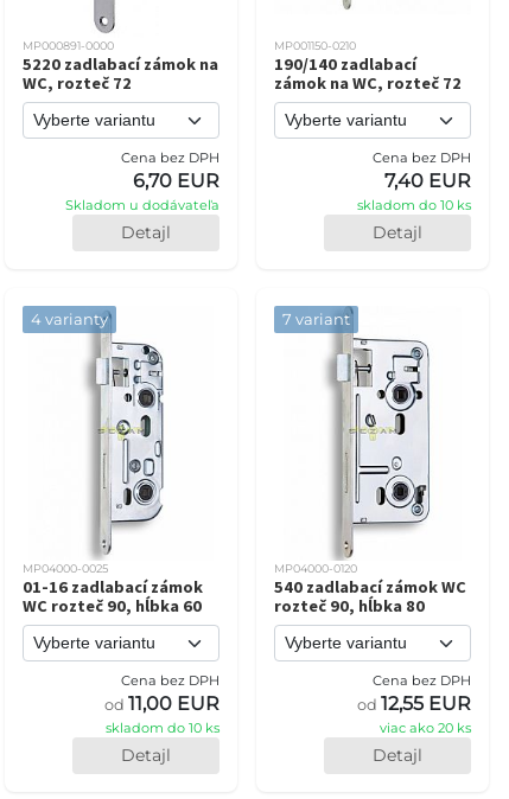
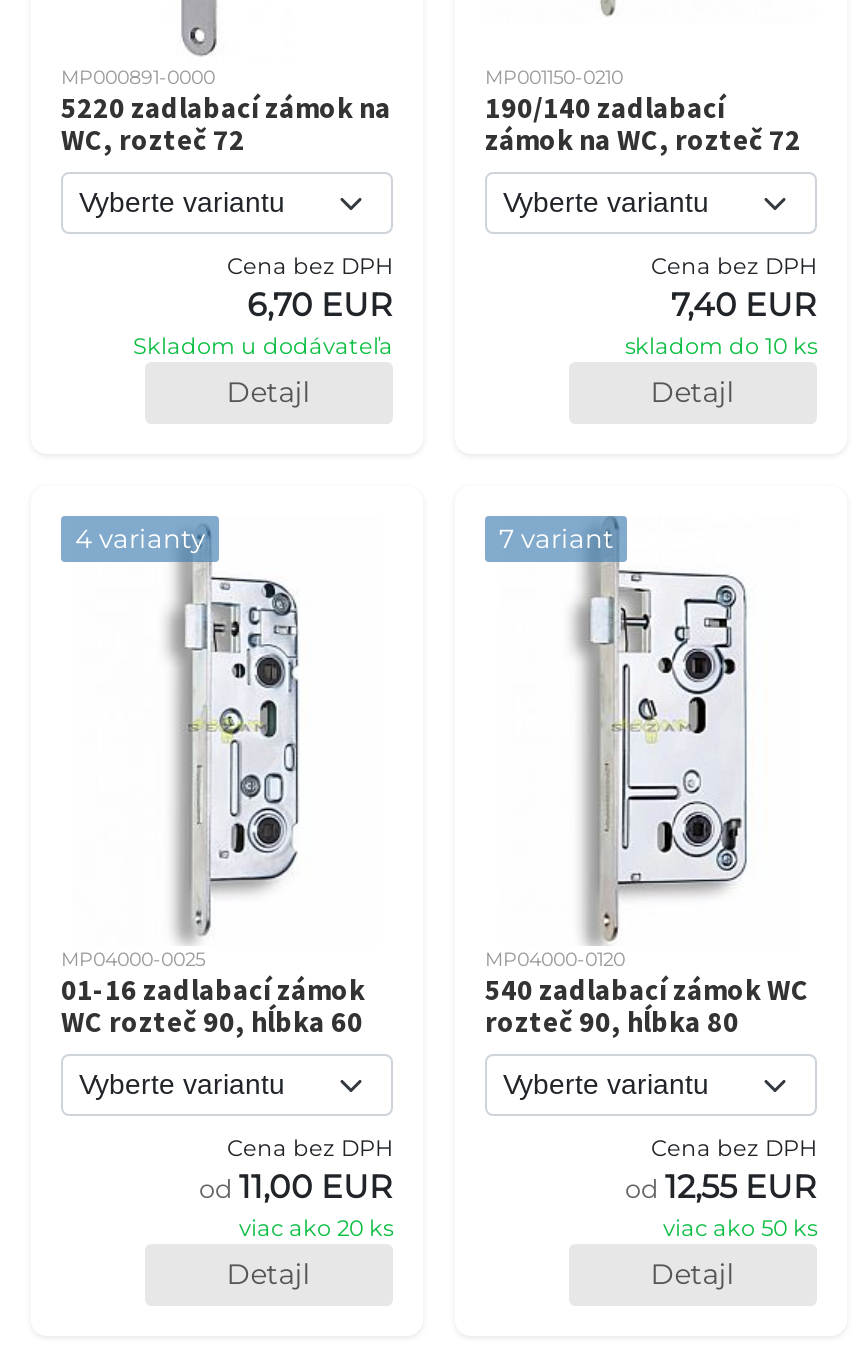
[106,719,219,736] skladom do 10 ks -> [239,1213,393,1241] viac ako 20 ks
[380,719,471,736] viac ako 20 ks -> [663,1213,817,1241] viac ako 50 ks

